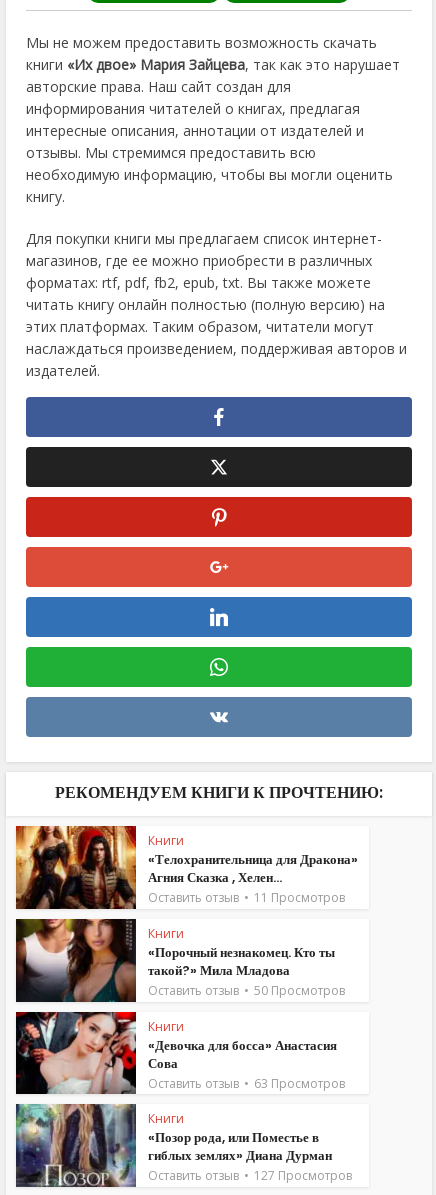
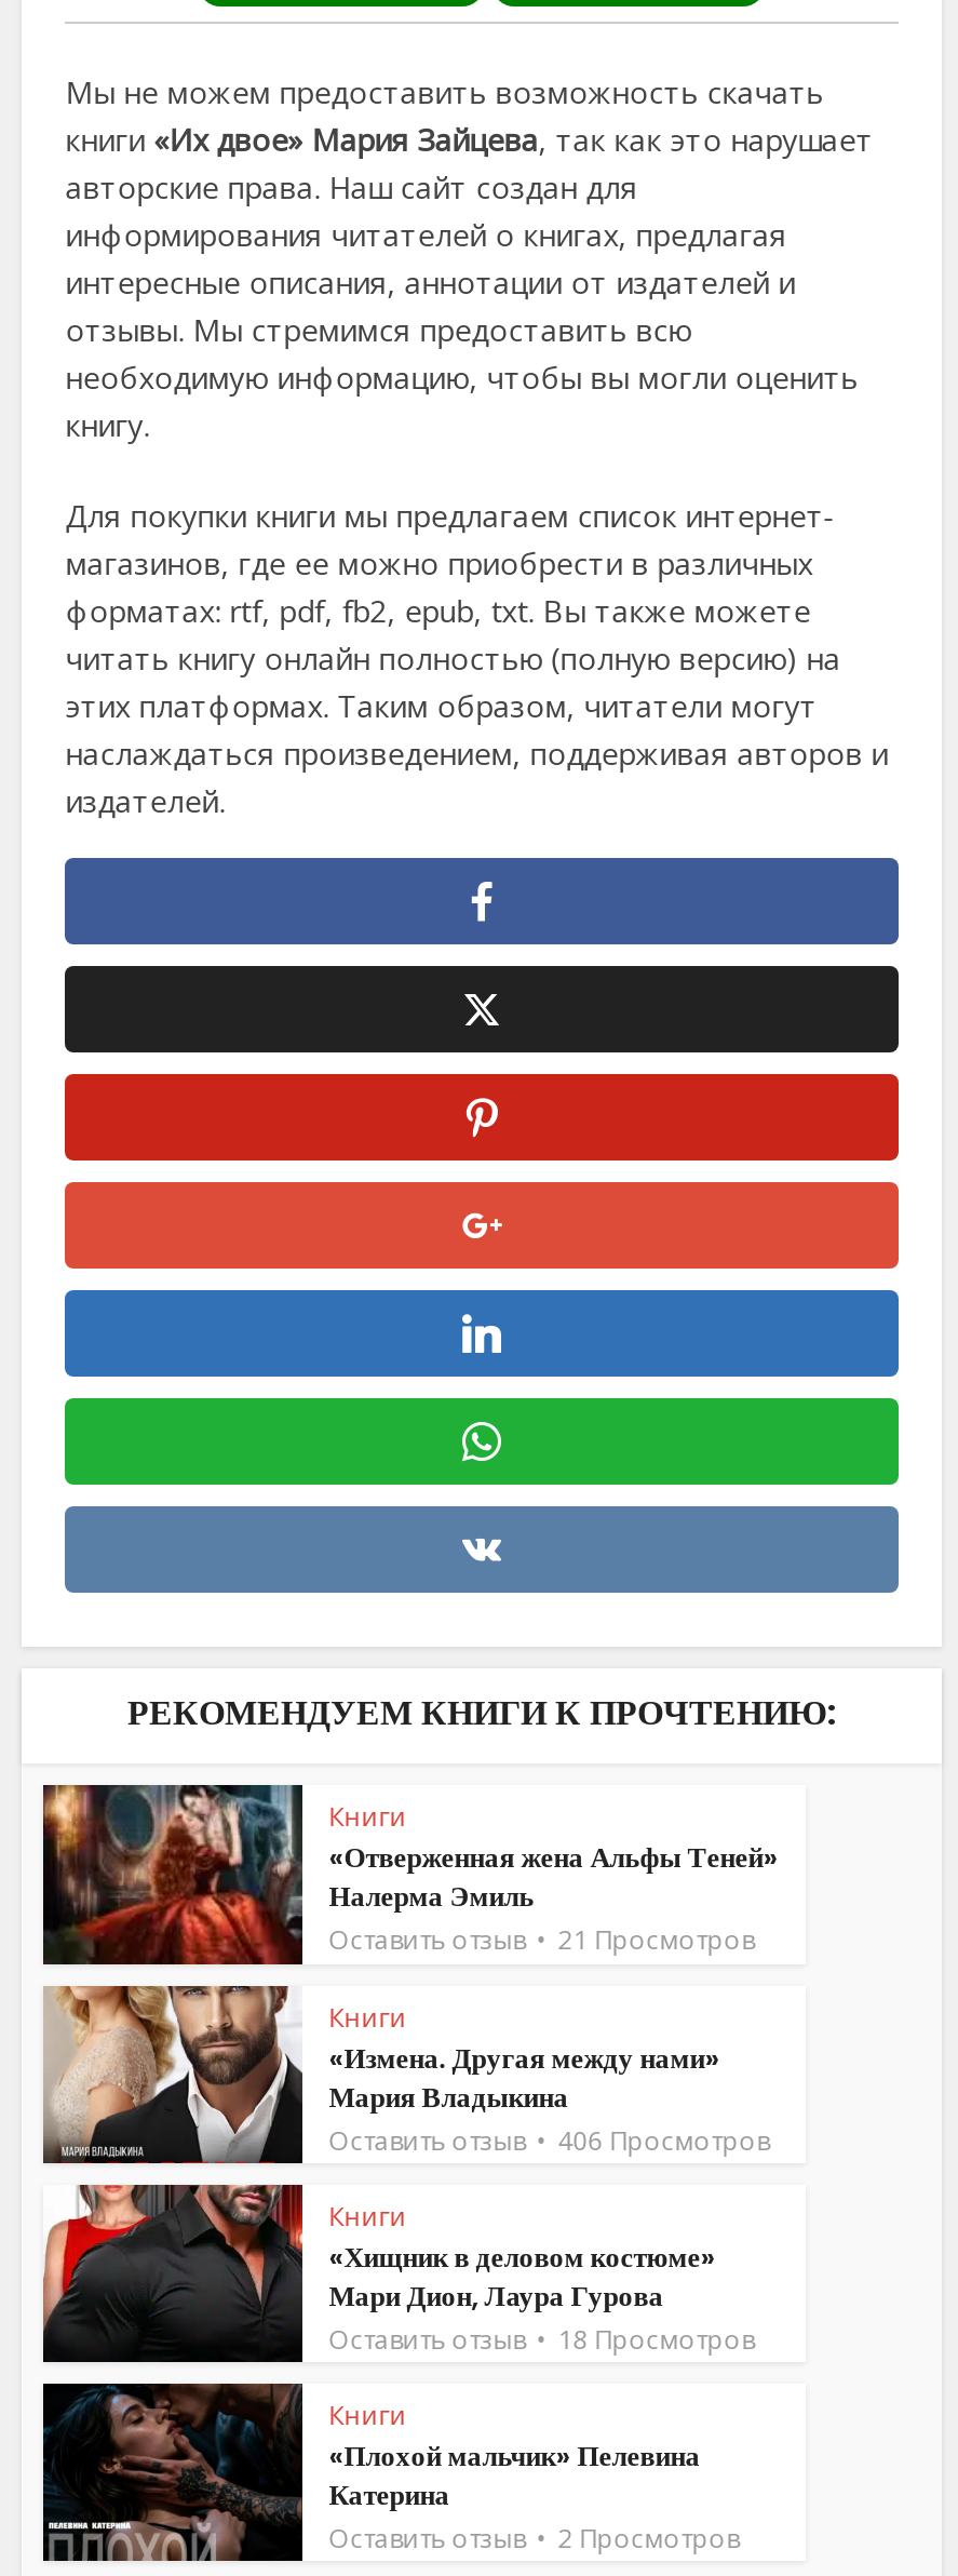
[15,825,358,910] [image] | «Телохранительница для Дракона» | Агния Сказка , Хелен... -> [41,1783,778,1967] [image] | «Отверженная жена Альфы Теней» | Налерма Эмиль
[148,889,345,906] Оставить отзыв 11 Просмотров -> [329,1921,754,1958] Оставить отзыв 21 Просмотров
[15,918,335,1003] [image] | «Порочный незнакомец. Кто ты | такой?» Мила Младова -> [41,1986,720,2165] [image] | «Измена. Другая между нами» | Мария Владыкина
[148,982,345,999] Оставить отзыв 50 Просмотров -> [329,2122,769,2158] Оставить отзыв 406 Просмотров
[15,1011,337,1095] [image] | «Девочка для босса» Анастасия | Сова -> [41,2183,715,2364] [image] | «Хищник в деловом костюме» | Мари Дион, Лаура Гурова
[148,1074,345,1091] Оставить отзыв 63 Просмотров -> [329,2321,754,2357] Оставить отзыв 18 Просмотров
[15,1104,332,1187] [image] | «Позор рода, или Поместье в | гиблых землях» Диана Дурман -> [41,2382,700,2563] [image] | «Плохой мальчик» Пелевина | Катерина
[148,1167,352,1184] Оставить отзыв 127 Просмотров -> [329,2520,739,2556] Оставить отзыв 2 Просмотров

